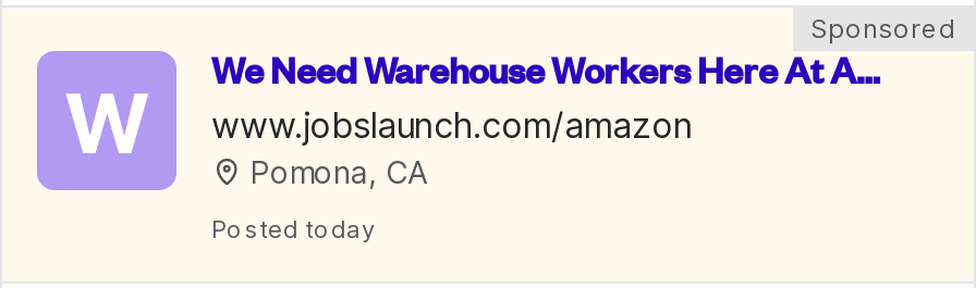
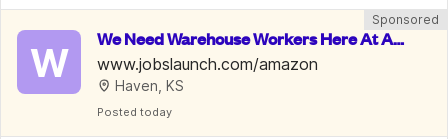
[251,153,427,190] Pomona, CA -> [115,77,184,94] Haven, KS

